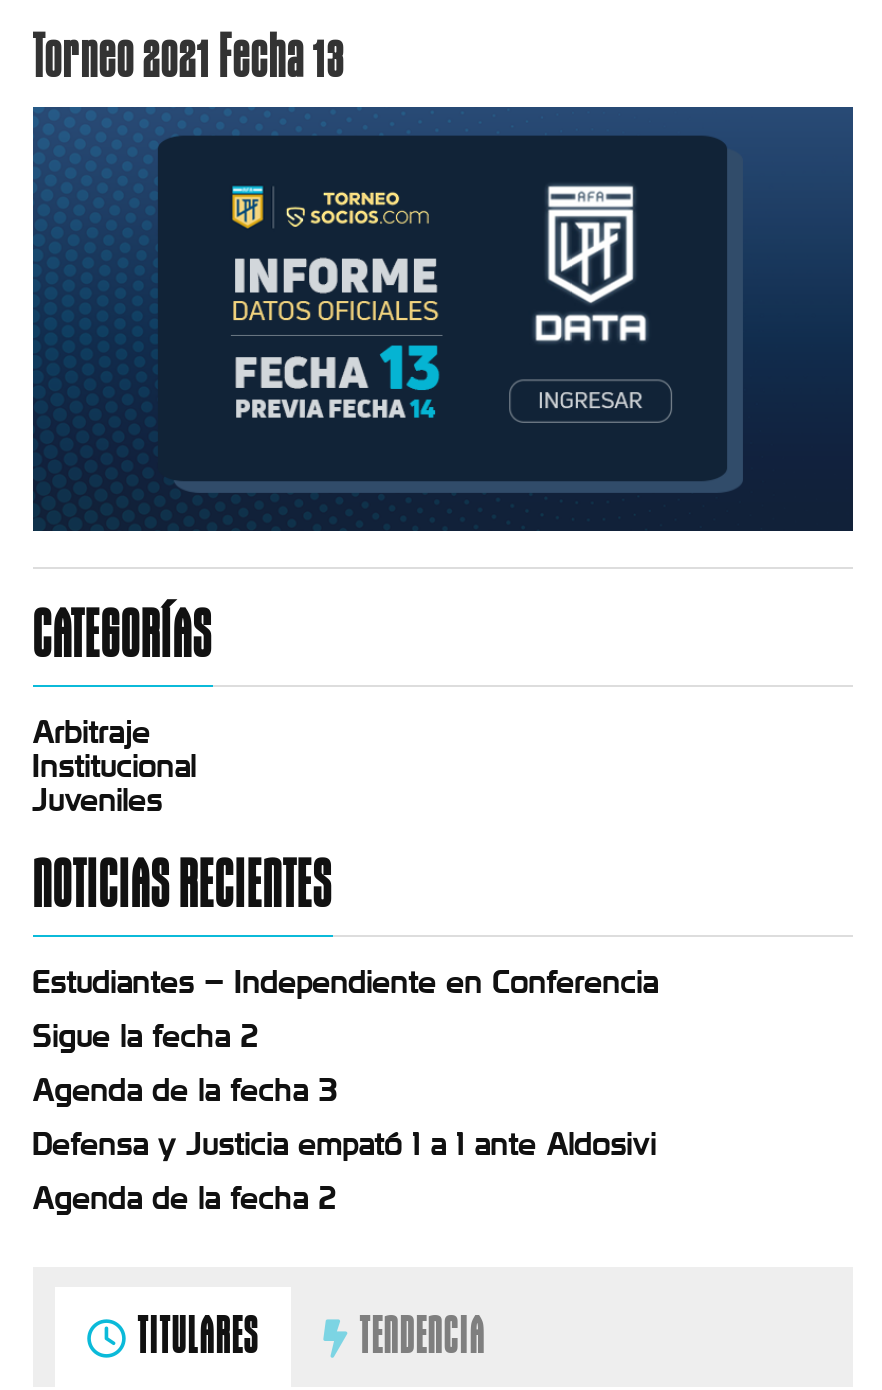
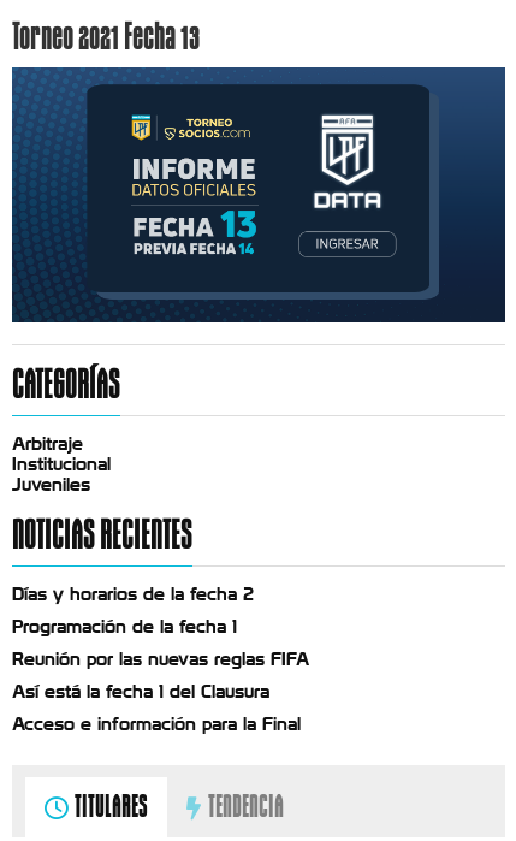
[32,967,658,999] Estudiantes – Independiente en Conferencia -> [12,585,253,604] Días y horarios de la fecha 2
[32,1021,258,1053] Sigue la fecha 2 -> [12,617,237,636] Programación de la fecha 1
[32,1075,338,1107] Agenda de la fecha 3 -> [12,650,309,669] Reunión por las nuevas reglas FIFA
[32,1129,656,1161] Defensa y Justicia empató 1 a 1 ante Aldosivi -> [12,682,269,701] Así está la fecha 1 del Clausura
[32,1183,336,1215] Agenda de la fecha 2 -> [12,715,300,734] Acceso e información para la Final

